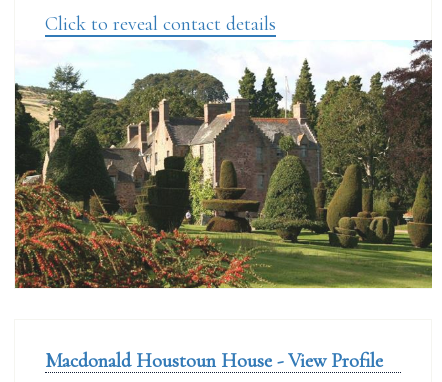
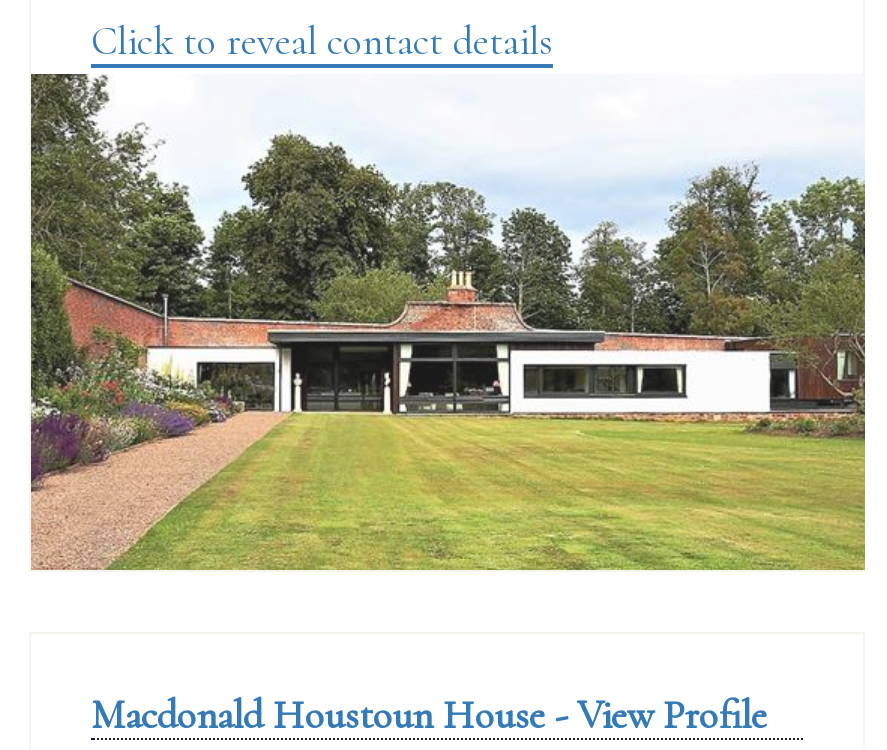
[14,39,433,289] [image] -> [29,72,867,572] [image]

